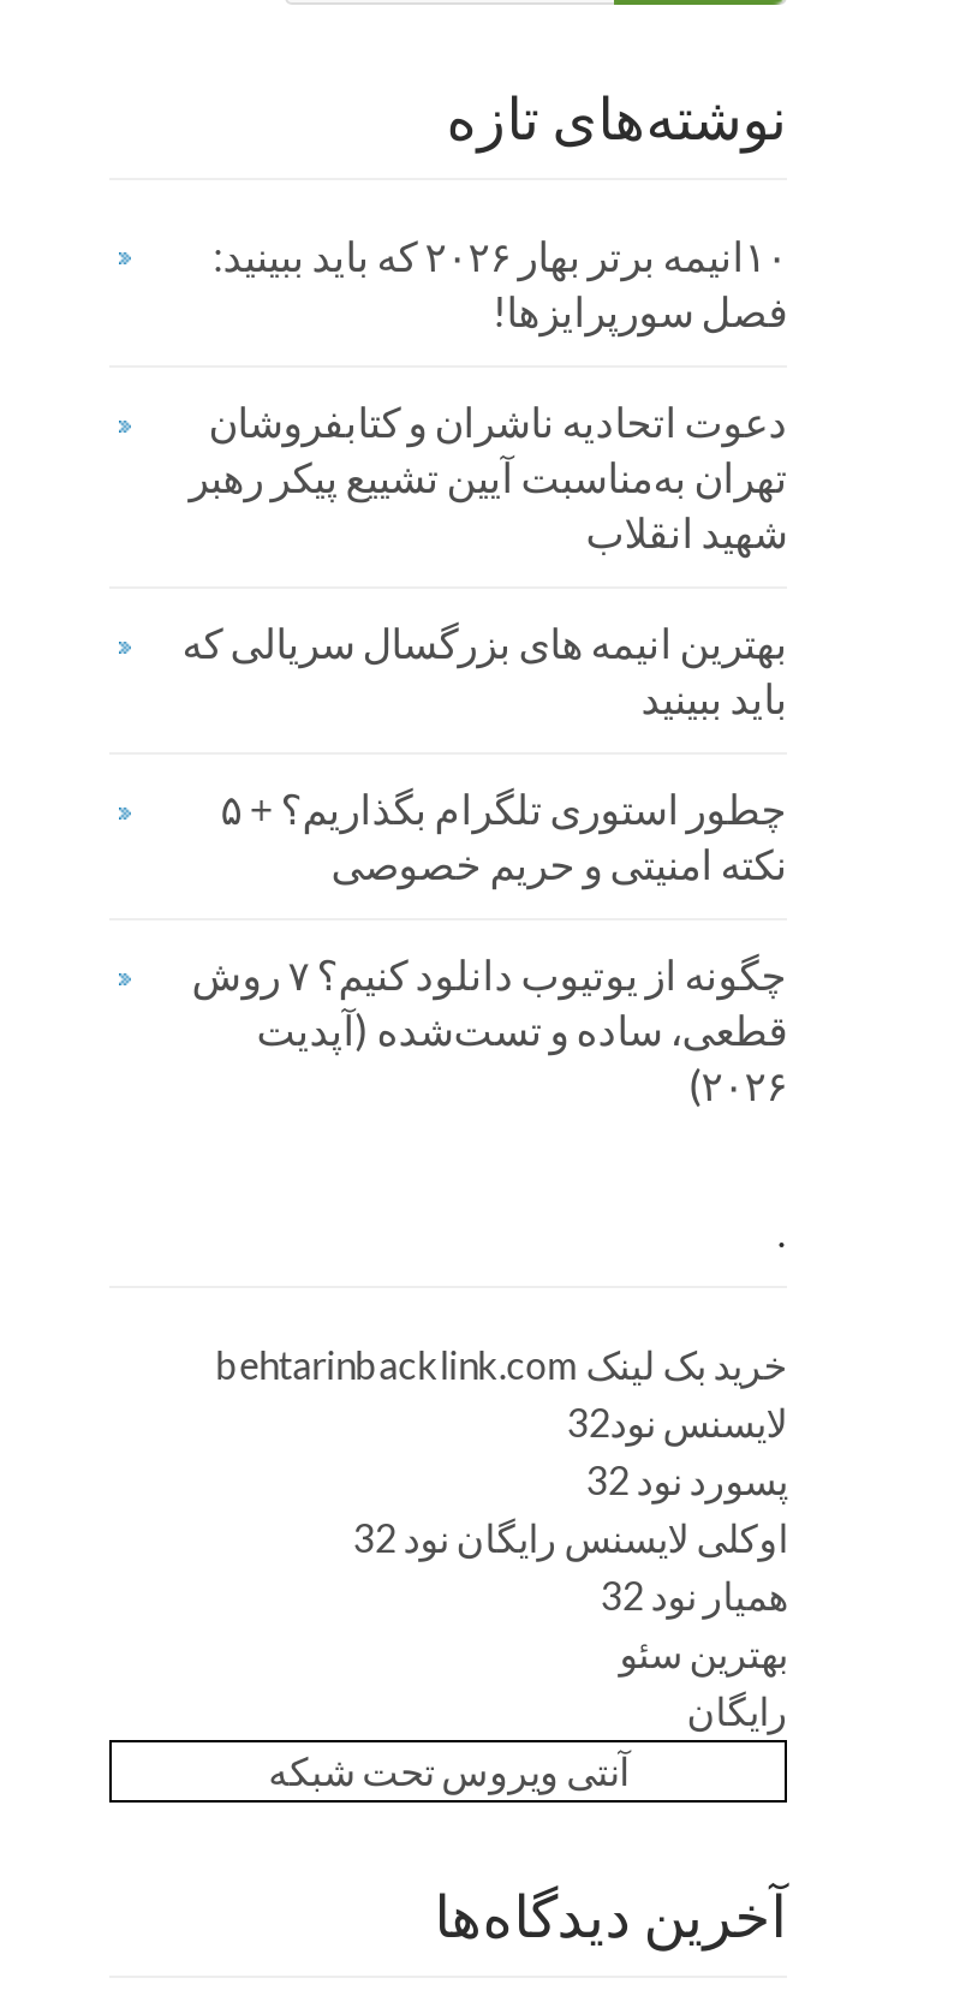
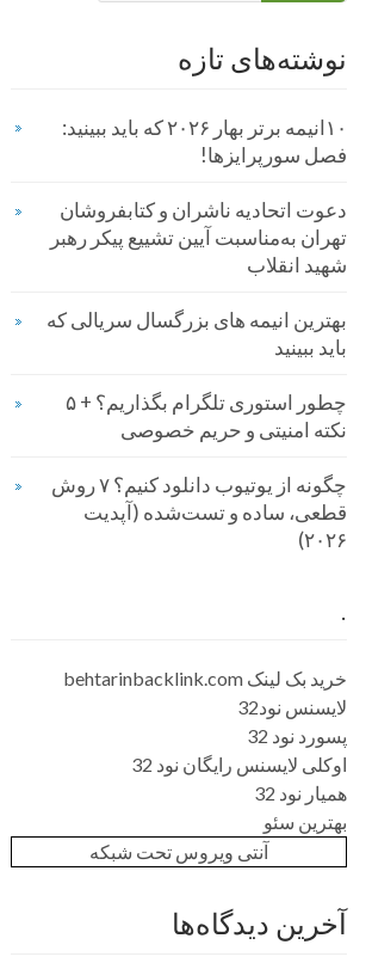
[687,1687,788,1733] رایگان -> none

